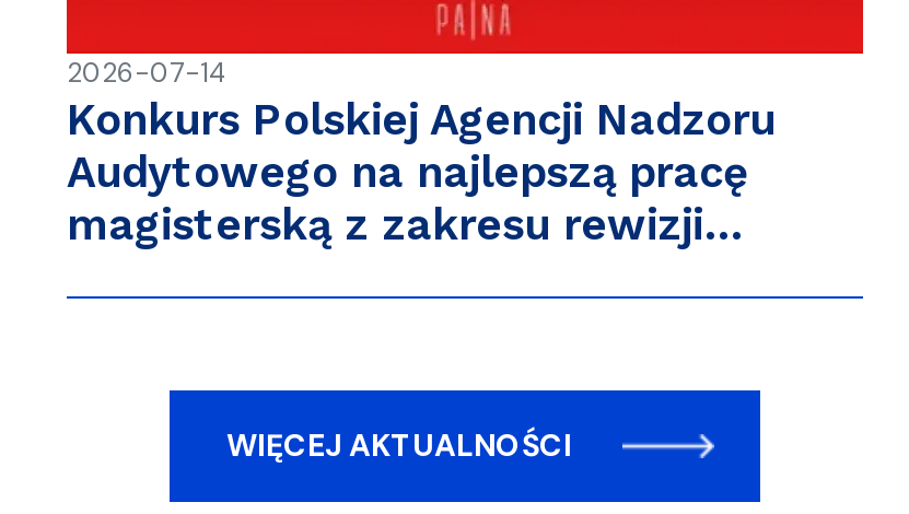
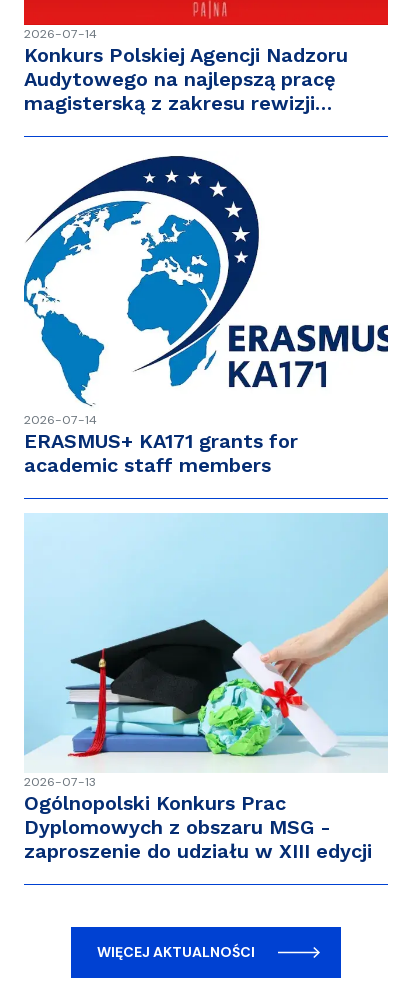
none -> [23,155,389,477] [image] | 2026-07-14 | ERASMUS+ KA171 grants for | academic staff members
none -> [24,513,388,863] [image] | 2026-07-13 | Ogólnopolski Konkurs Prac | Dyplomowych z obszaru MSG - | zaproszenie do udziału w XIII edycji

